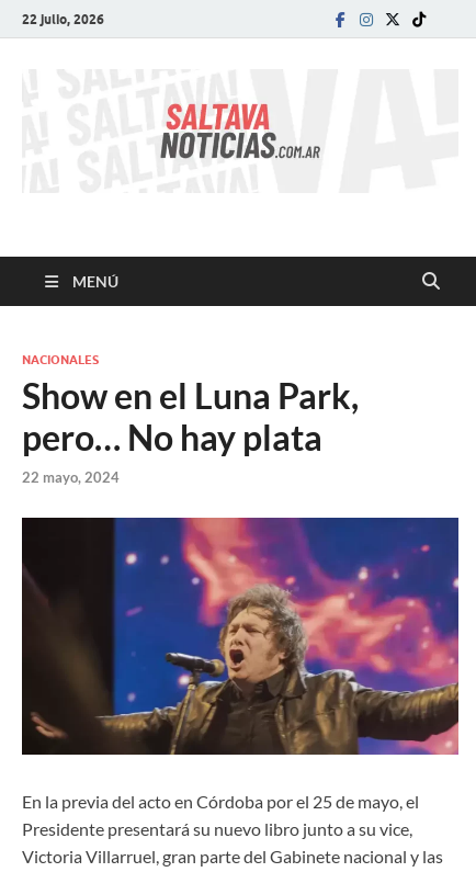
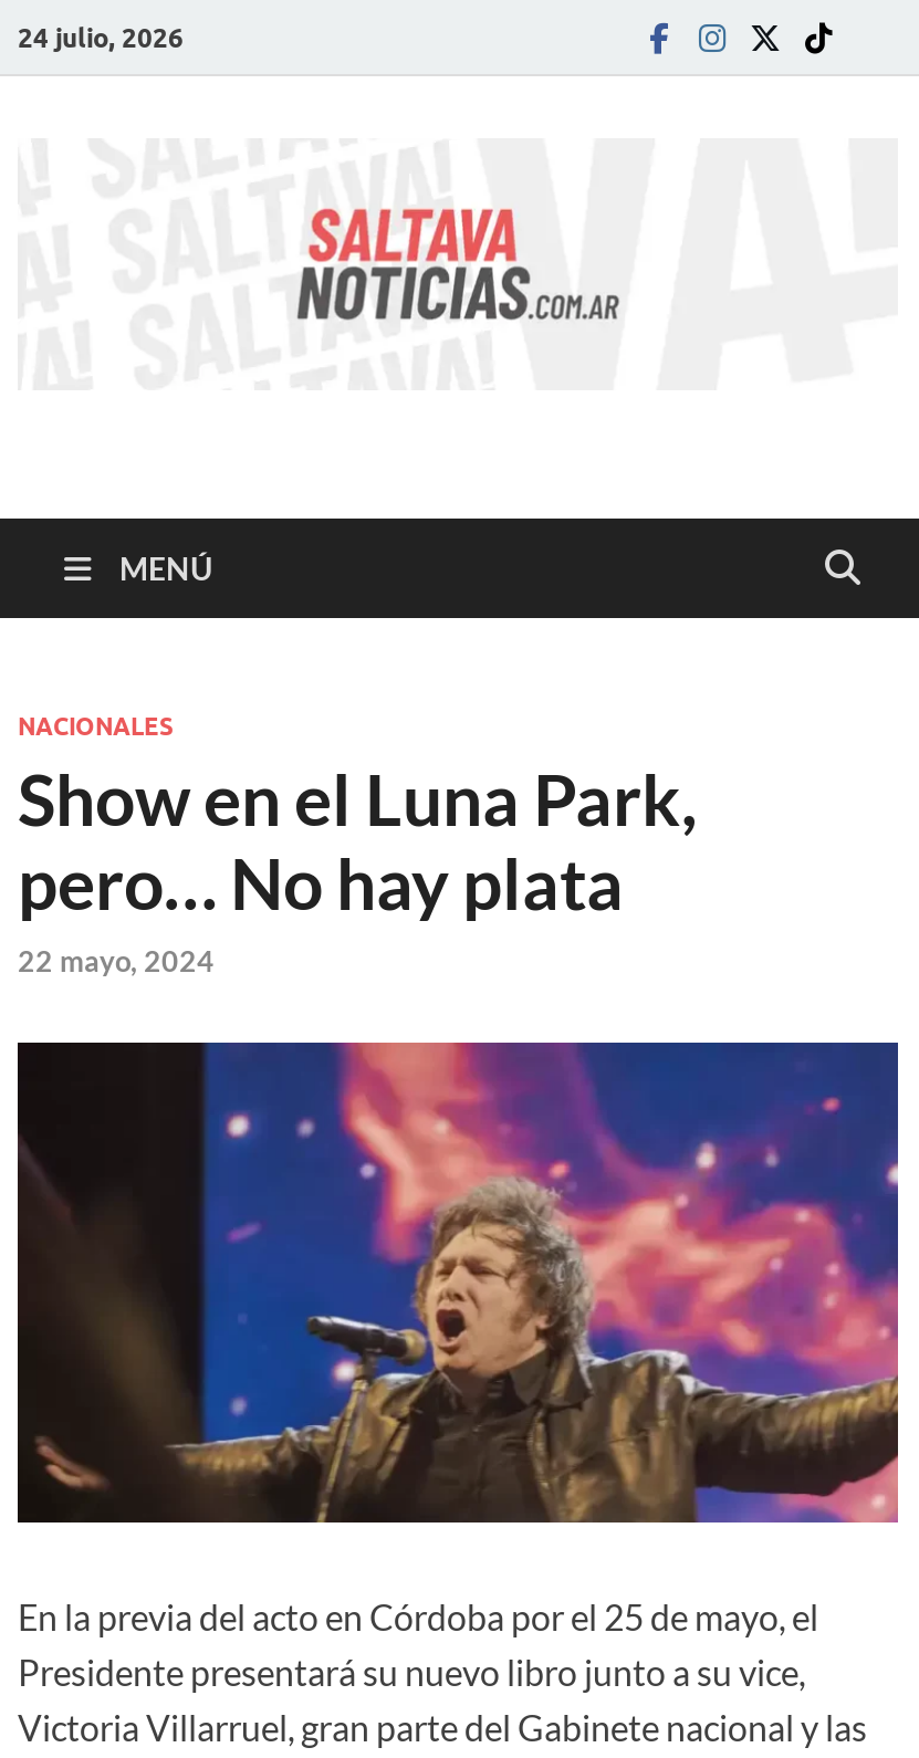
[22,10,104,27] 22 julio, 2026 -> [18,20,184,53] 24 julio, 2026

